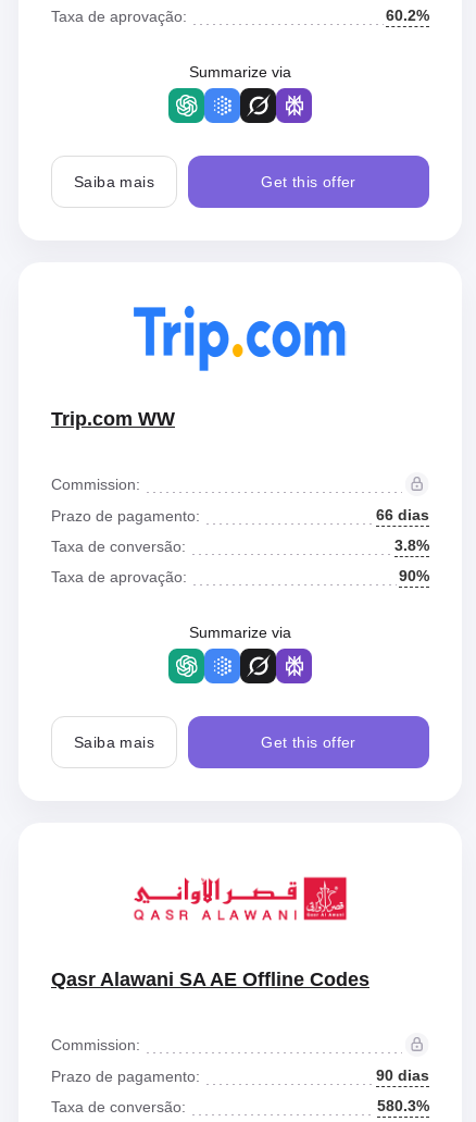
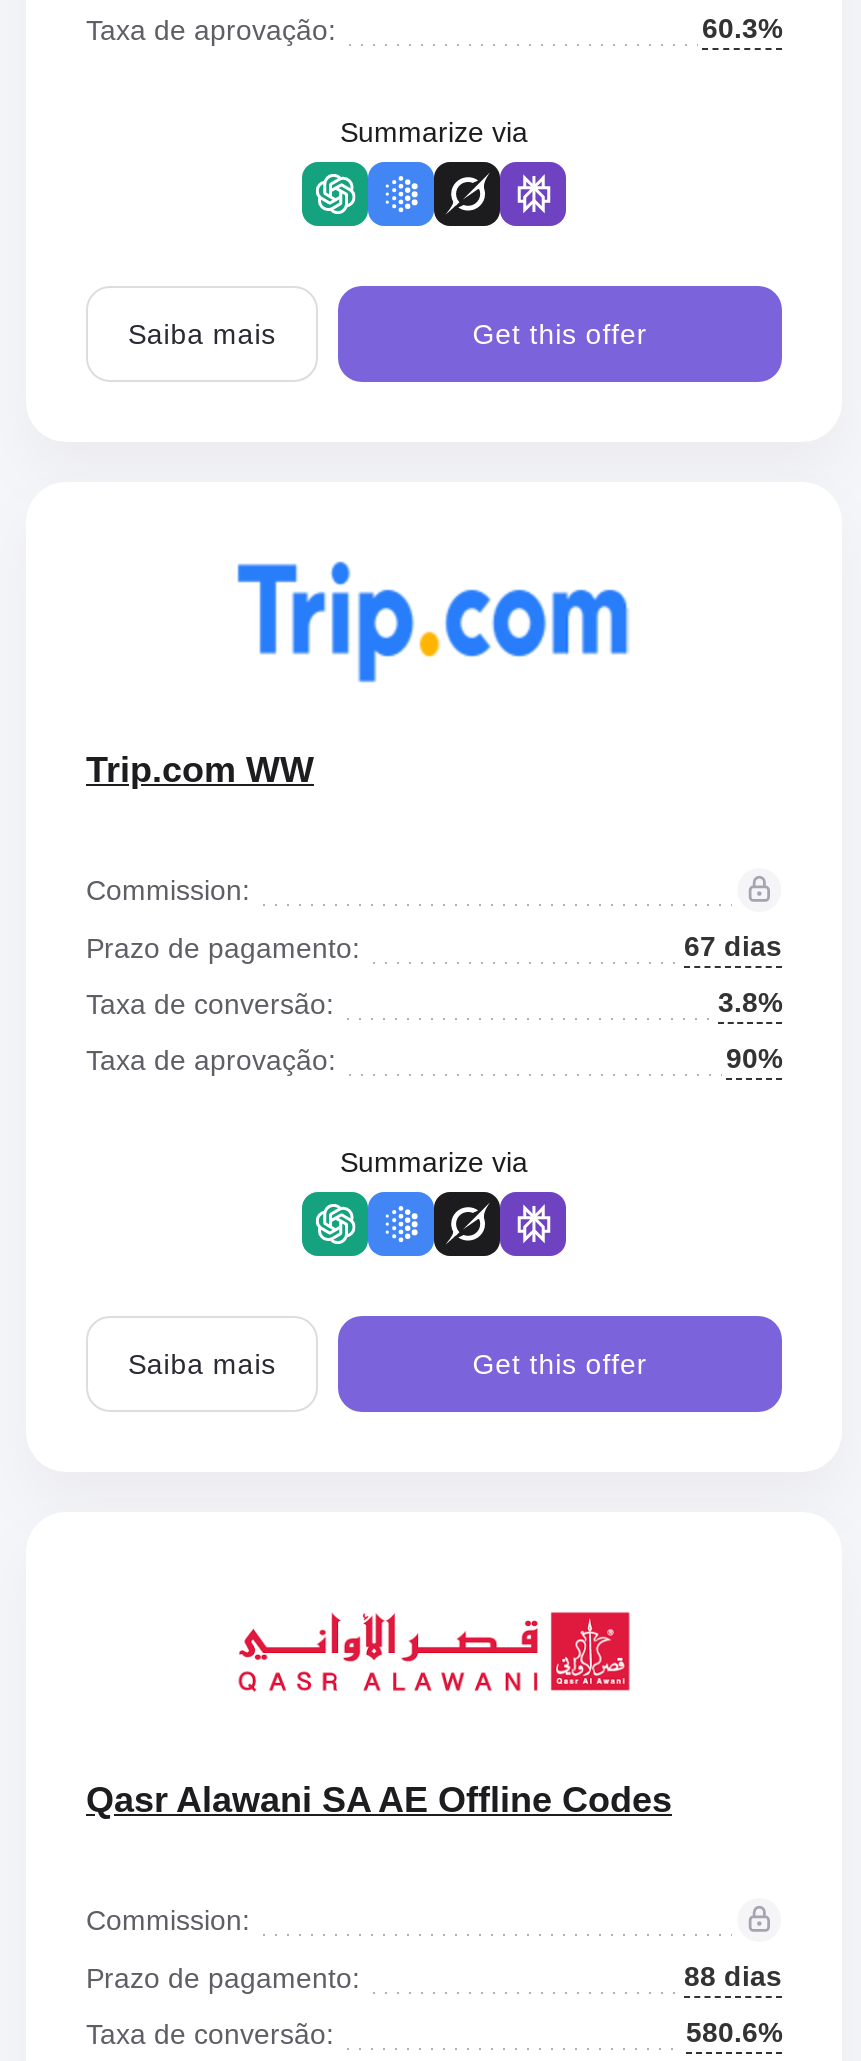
[386,7,429,24] 60.2% -> [702,12,782,44] 60.3%
[376,506,429,523] 66 dias -> [684,930,782,962] 67 dias
[376,1066,429,1084] 90 dias -> [684,1960,782,1992] 88 dias
[377,1097,429,1114] 580.3% -> [686,2016,782,2048] 580.6%

